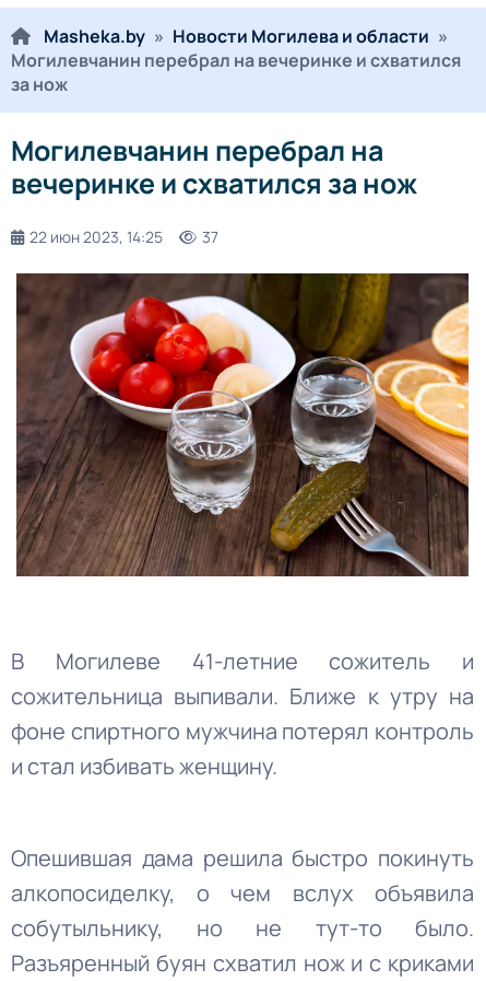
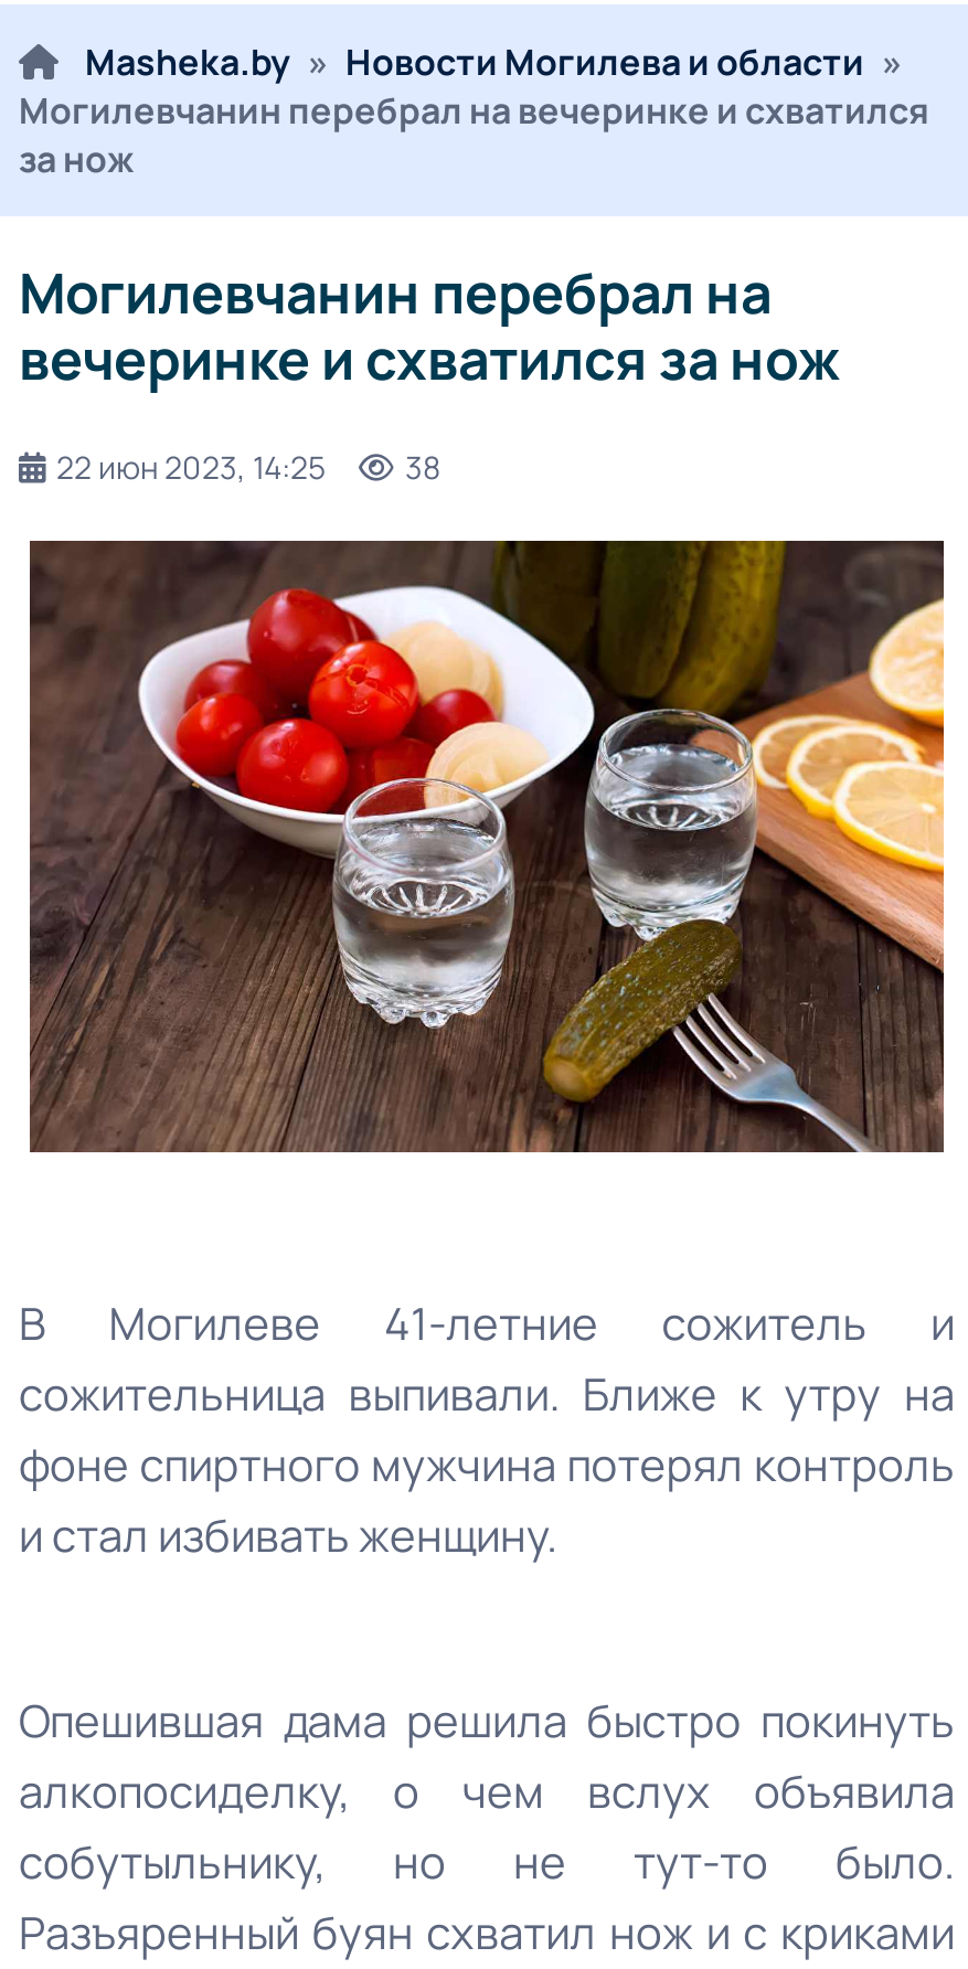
[29,226,218,247] 22 июн 2023, 14:25 37 -> [56,446,440,488] 22 июн 2023, 14:25 38

